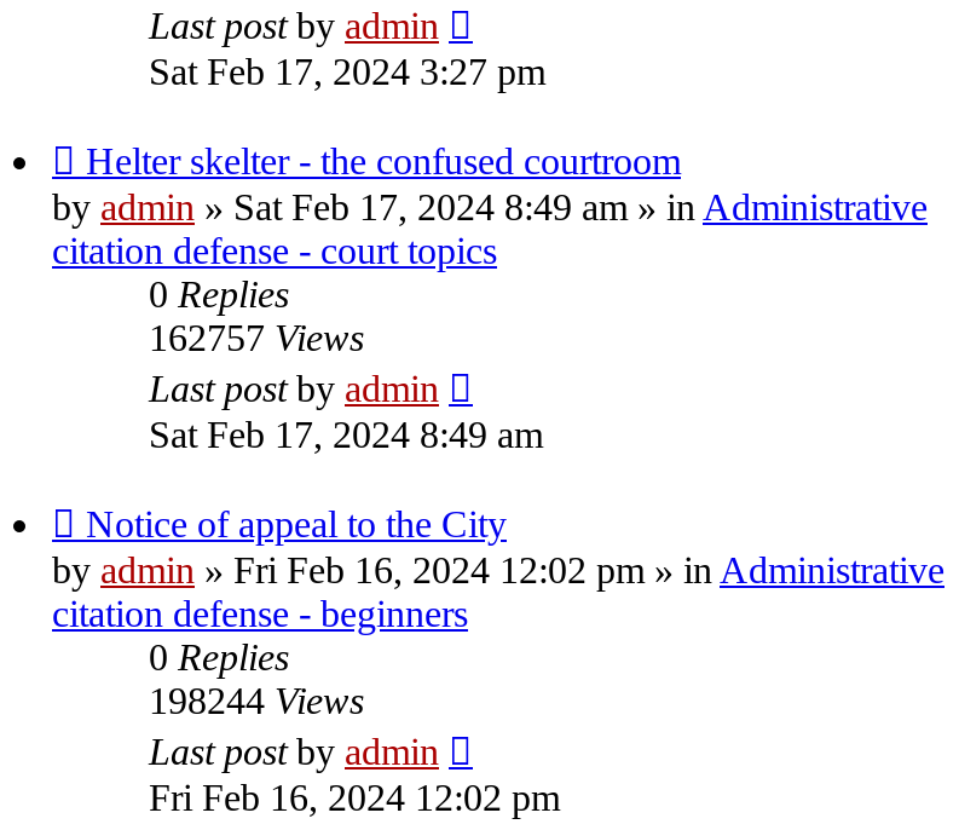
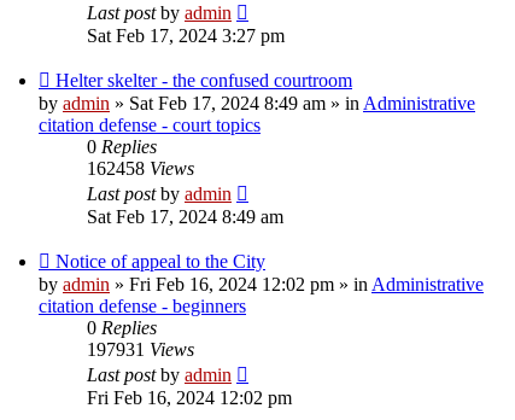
[149,317,364,358] 162757 Views -> [87,158,194,178] 162458 Views
[149,680,364,721] 198244 Views -> [87,339,194,360] 197931 Views

